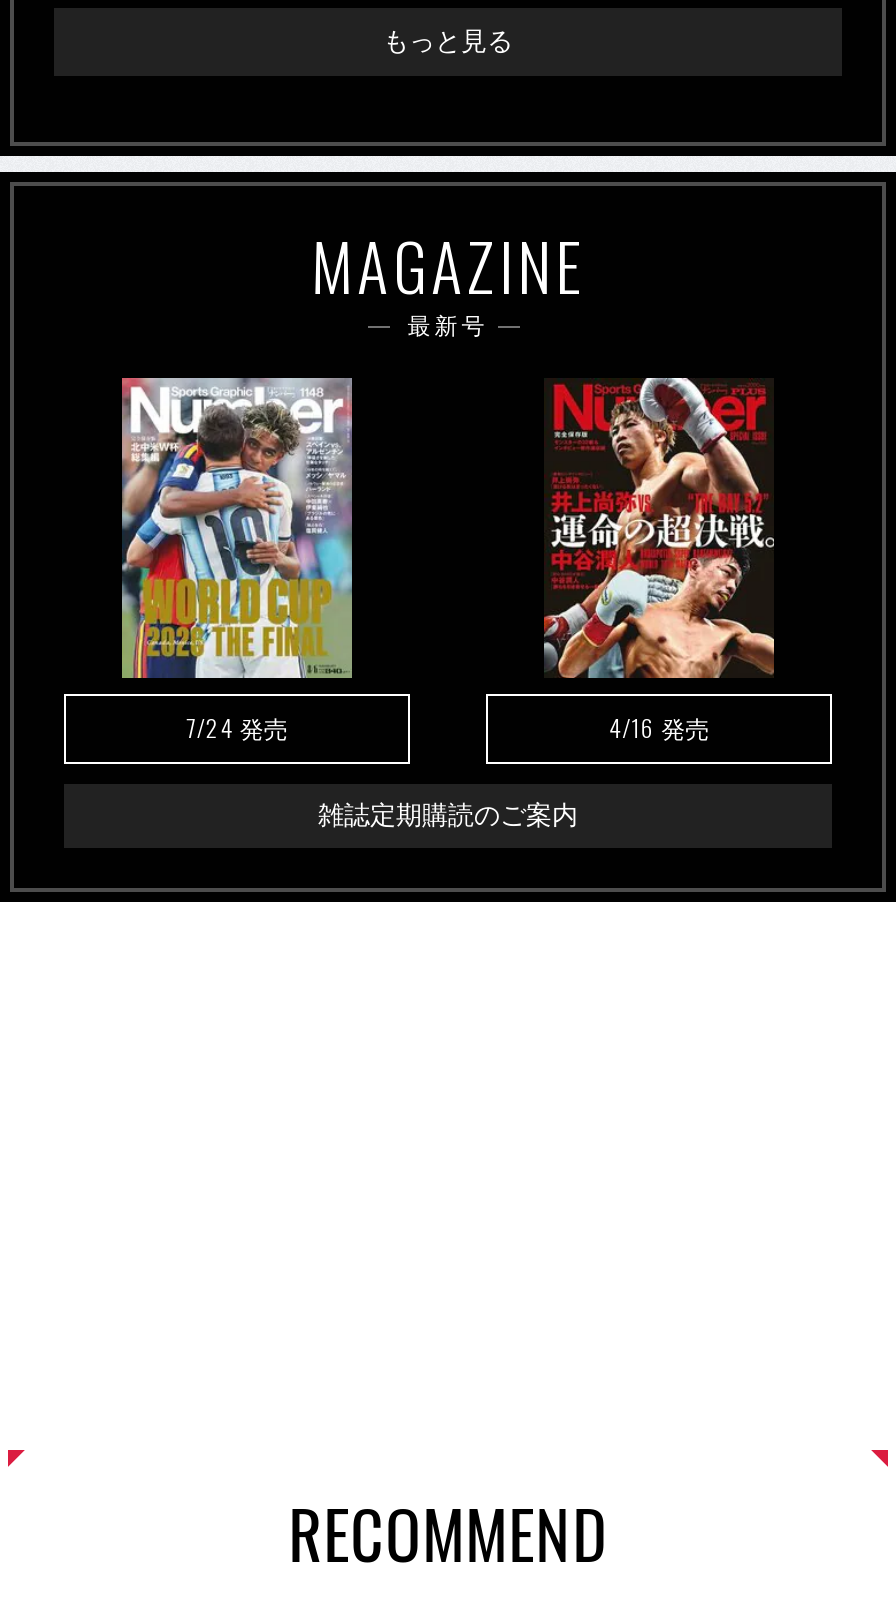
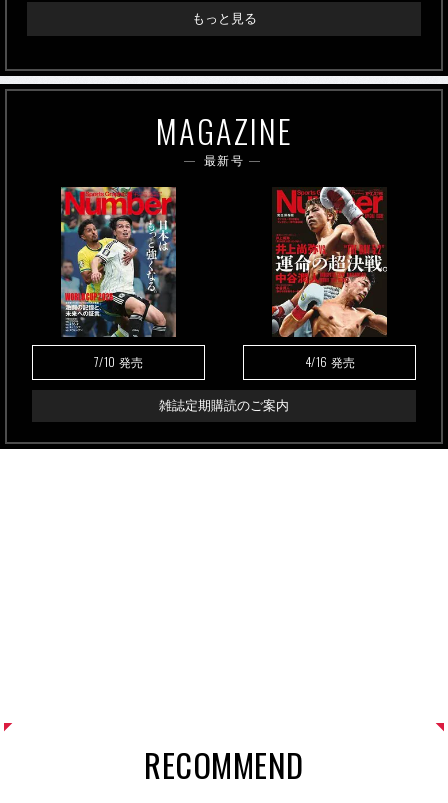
[120,376,354,743] [image] | 7/24発売 -> [61,186,176,369] [image] | 7/10発売

